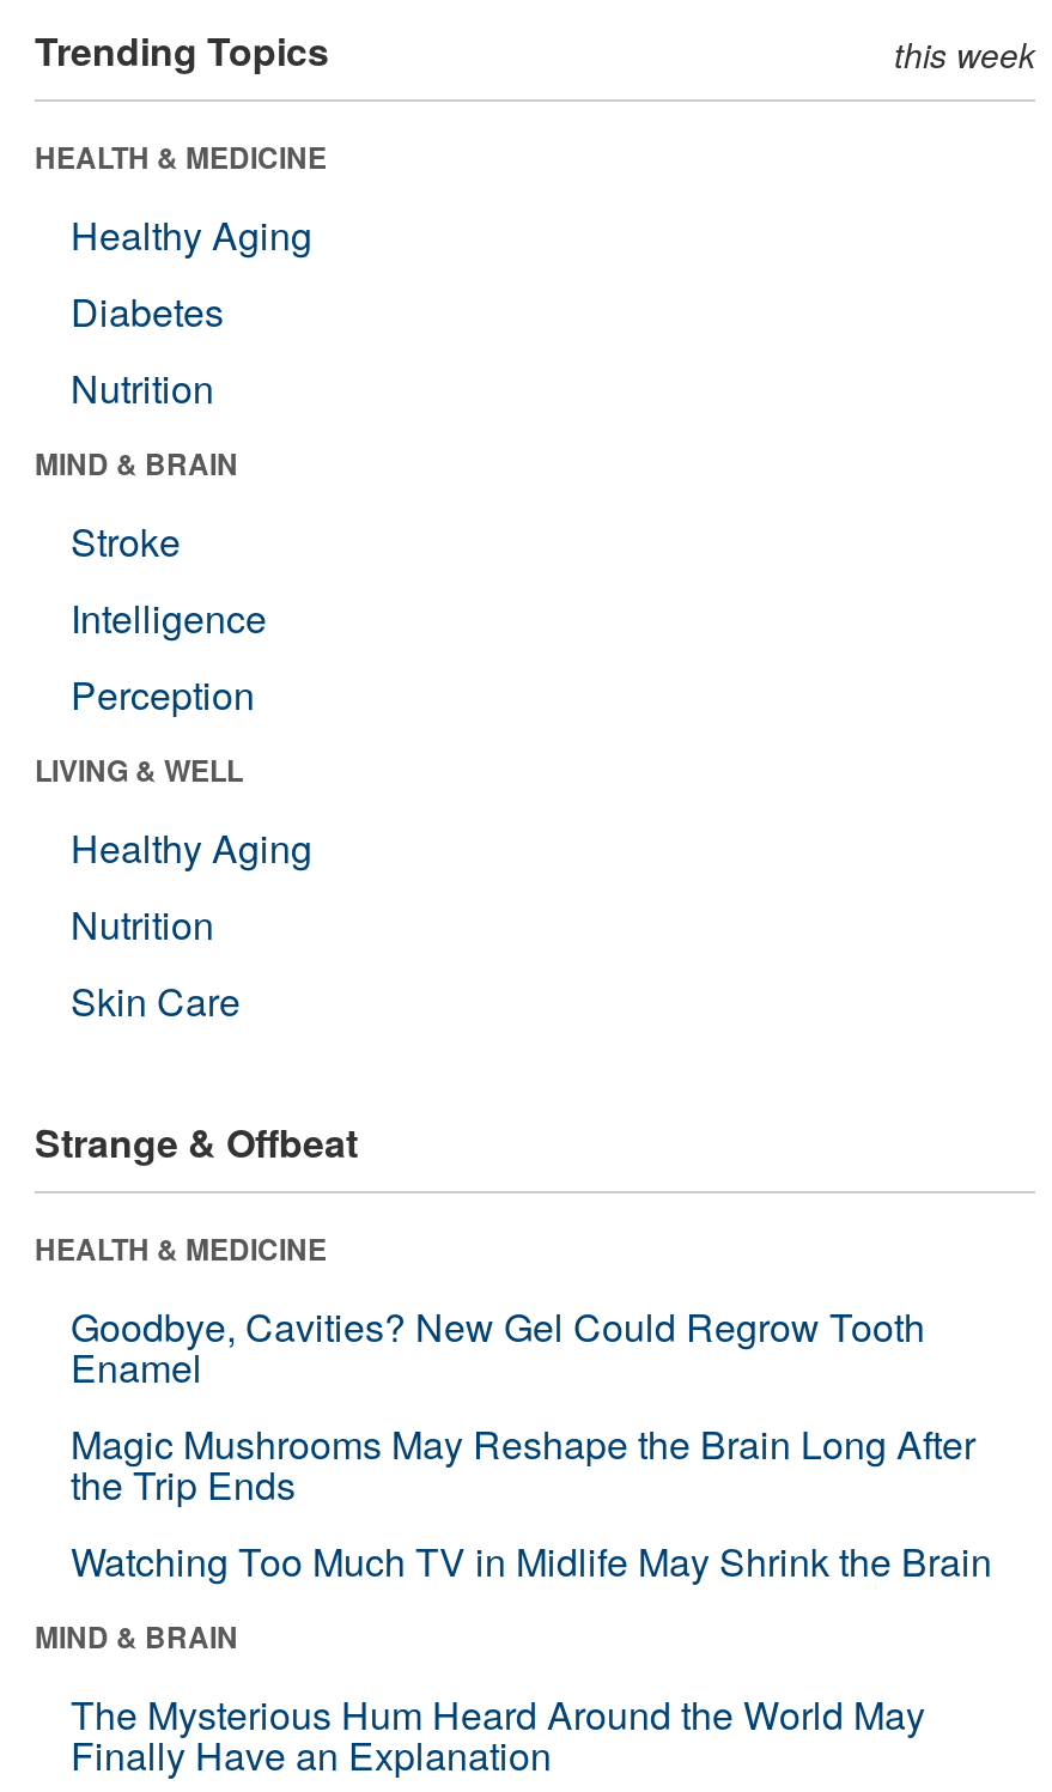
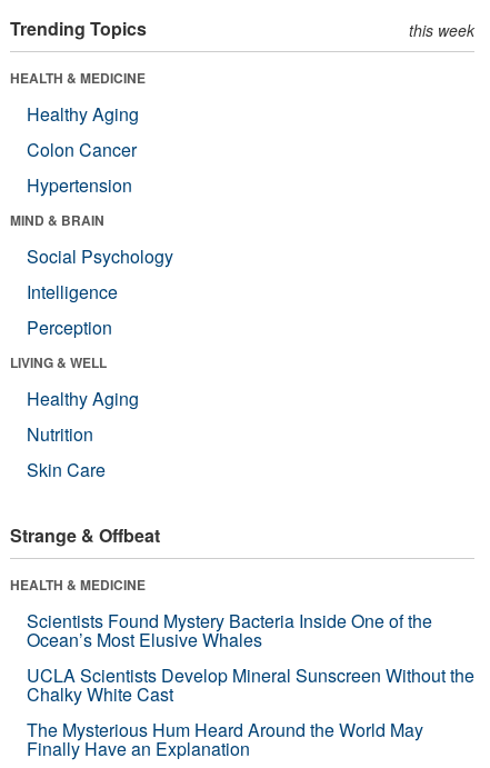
[71,283,224,415] Diabetes | Nutrition -> [27,136,137,198] Colon Cancer | Hypertension
[71,513,181,568] Stroke -> [27,243,173,269] Social Psychology
[35,1298,992,1657] Goodbye, Cavities? New Gel Could Regrow Tooth | Enamel | Magic Mushrooms May Reshape the Brain Long After | the Trip Ends | Watching Too Much TV in Midlife May Shrink the Brain | MIND & BRAIN -> [27,608,474,707] Scientists Found Mystery Bacteria Inside One of the | Ocean’s Most Elusive Whales | UCLA Scientists Develop Mineral Sunscreen Without the | Chalky White Cast

